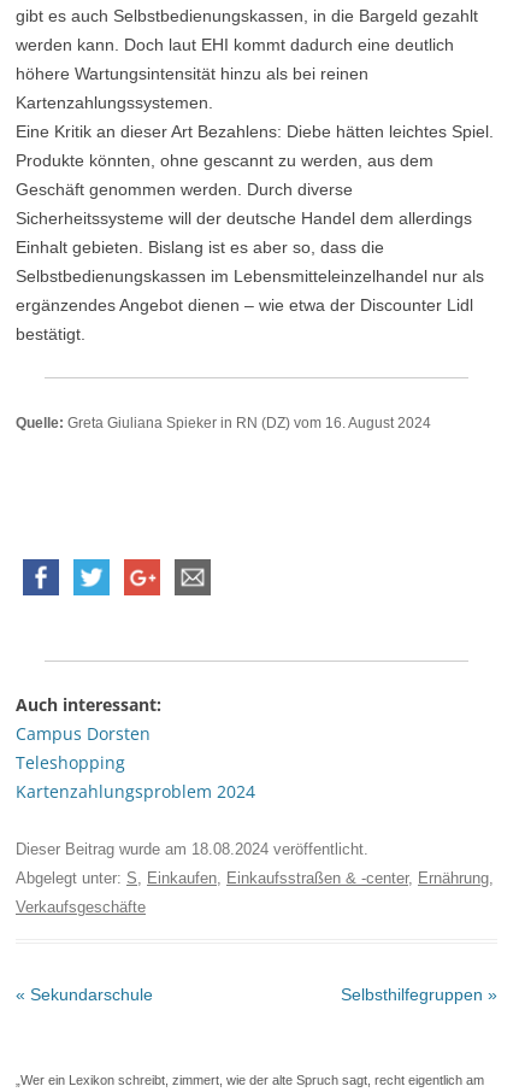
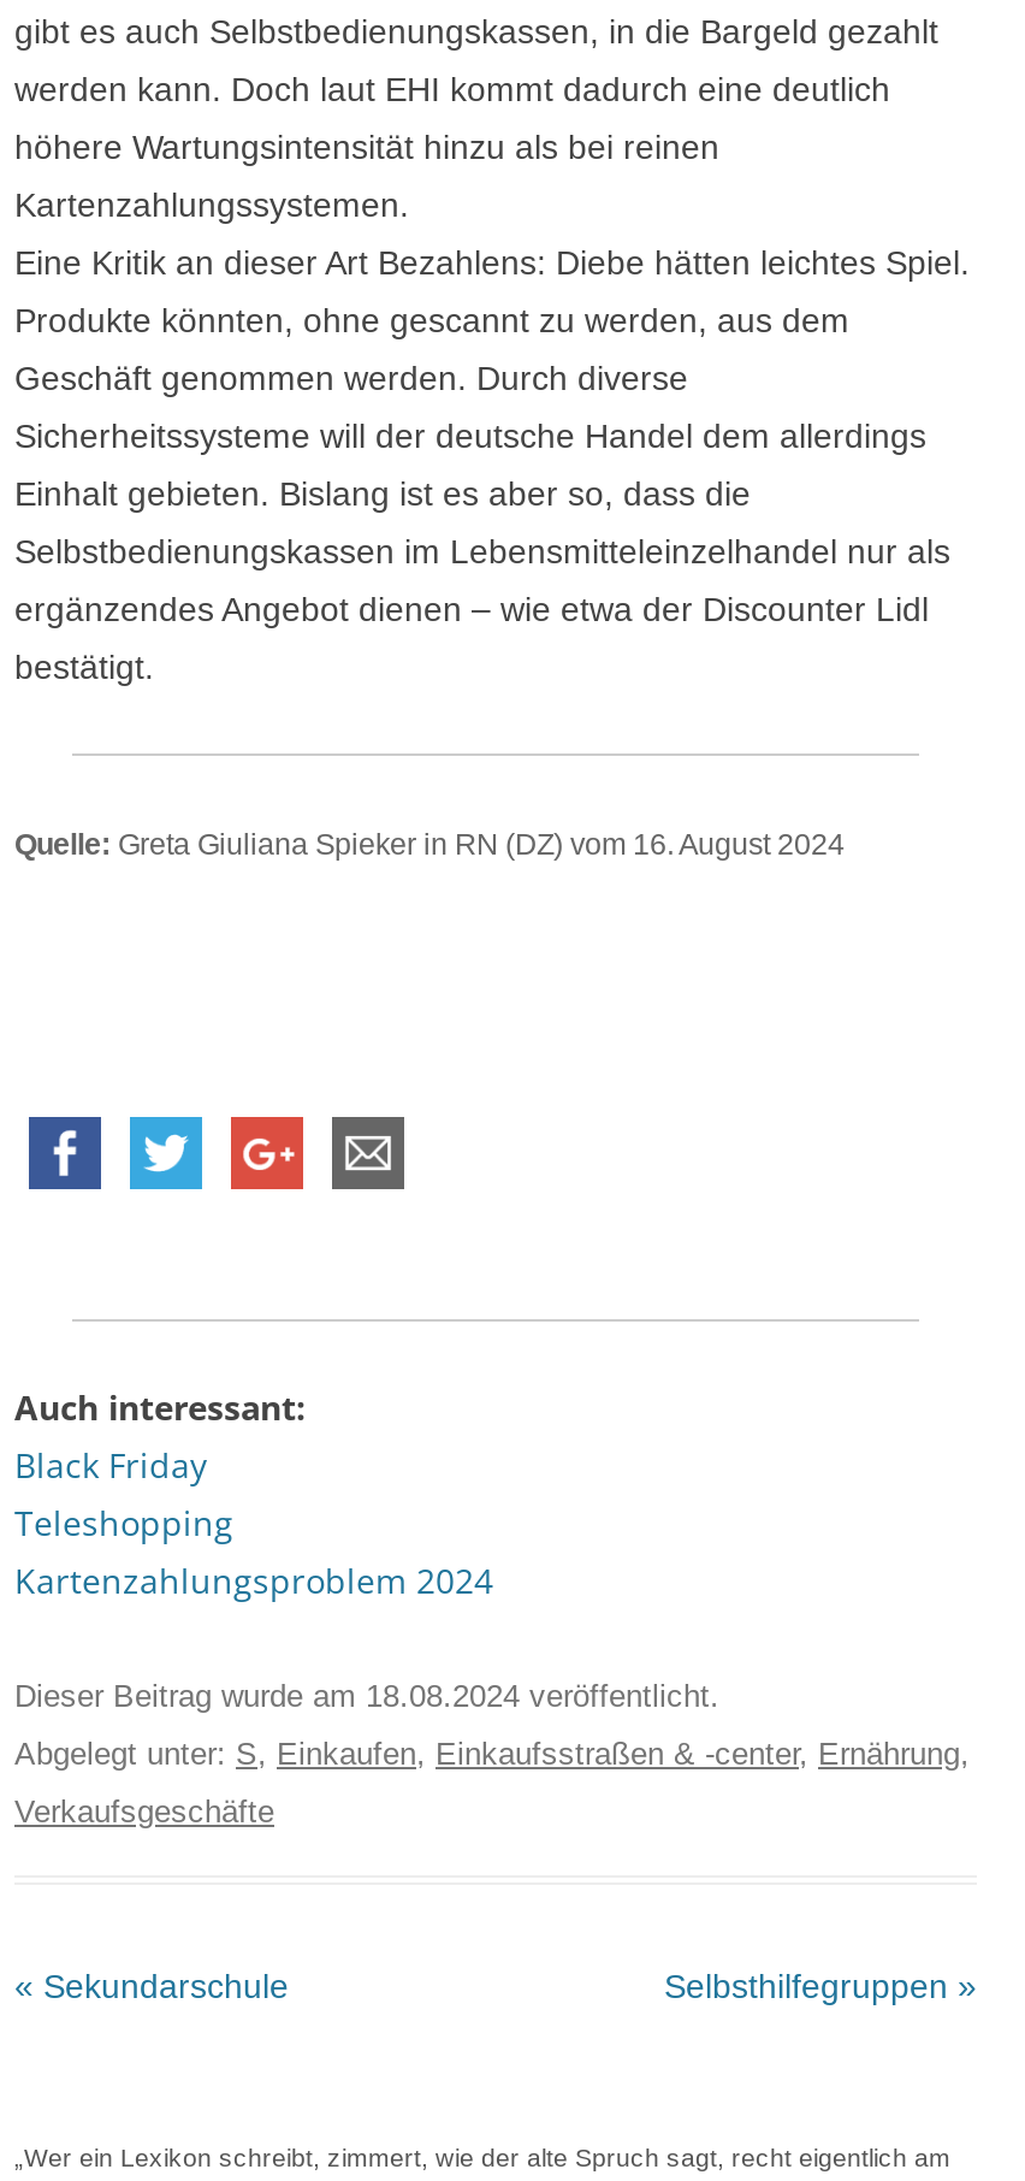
[16,722,151,745] Campus Dorsten -> [14,1442,207,1488] Black Friday

